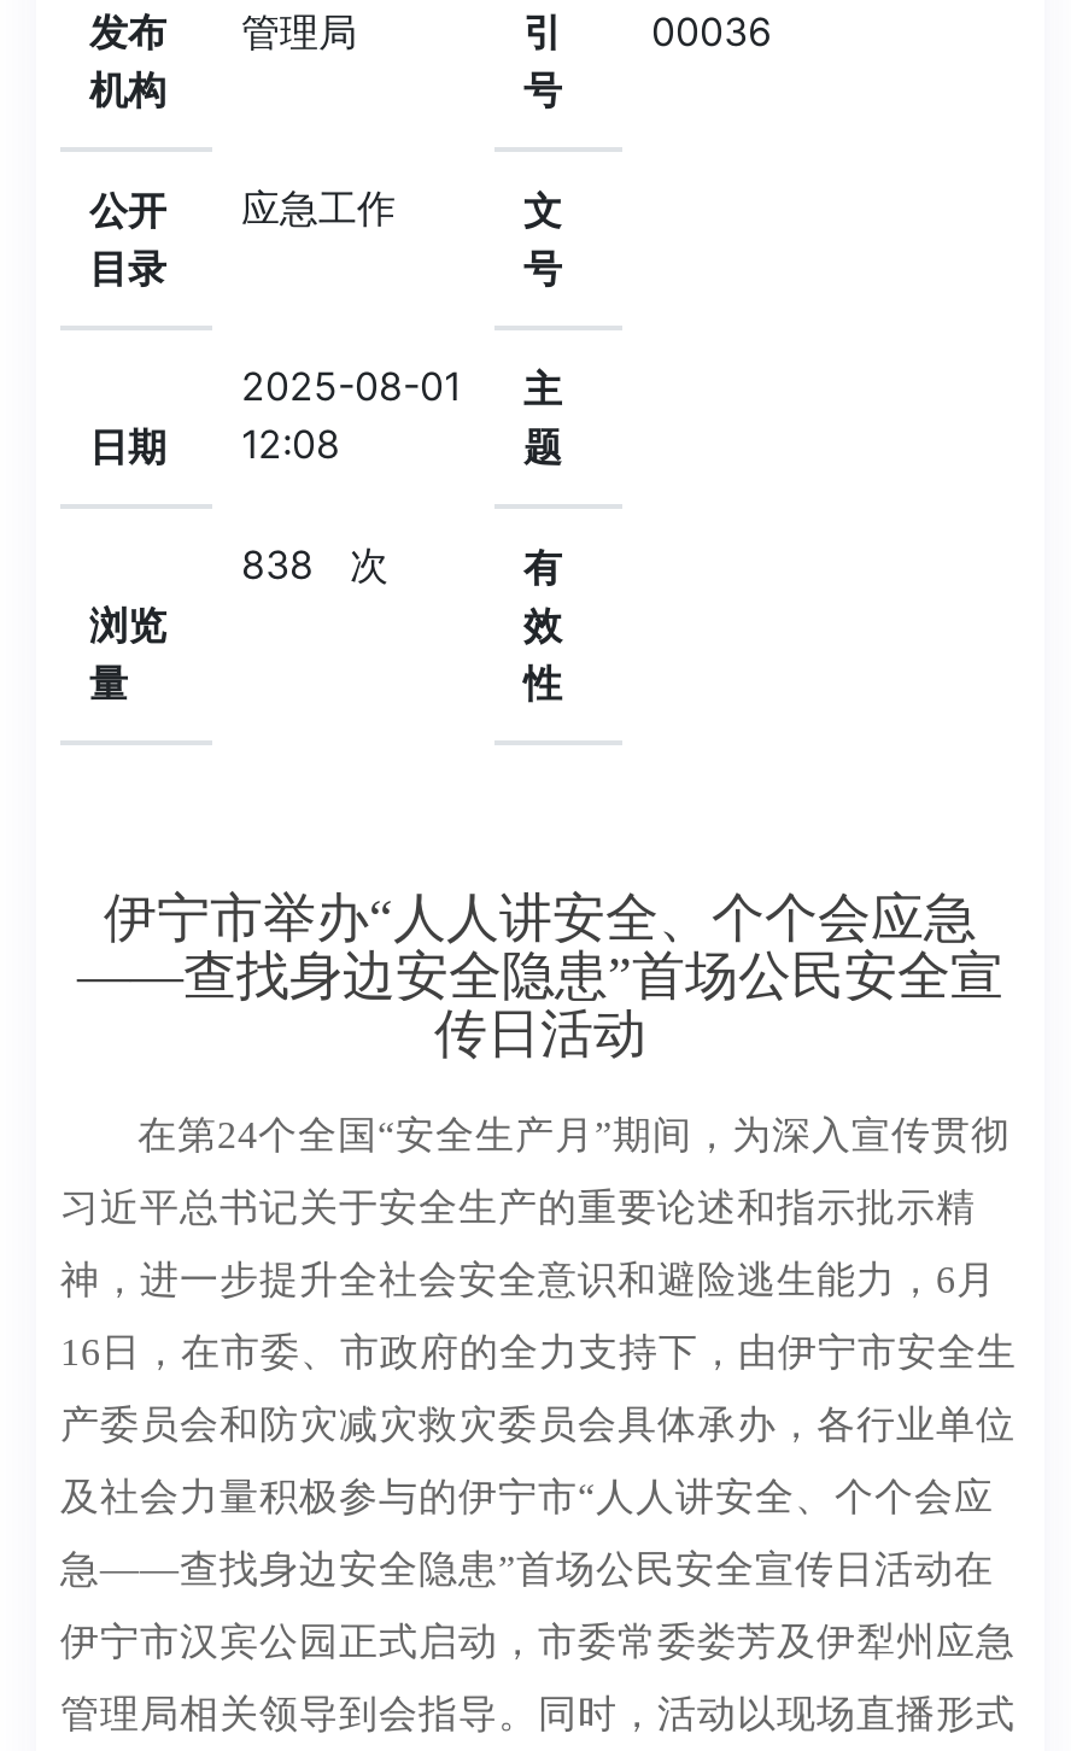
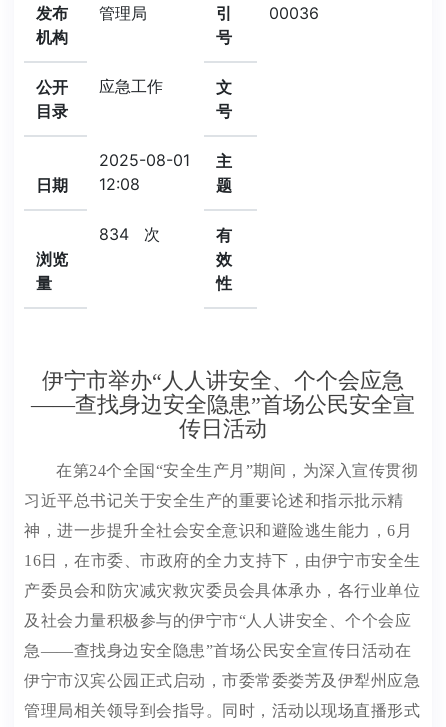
[241,540,388,588] 838 次 -> [99,224,160,244] 834 次

